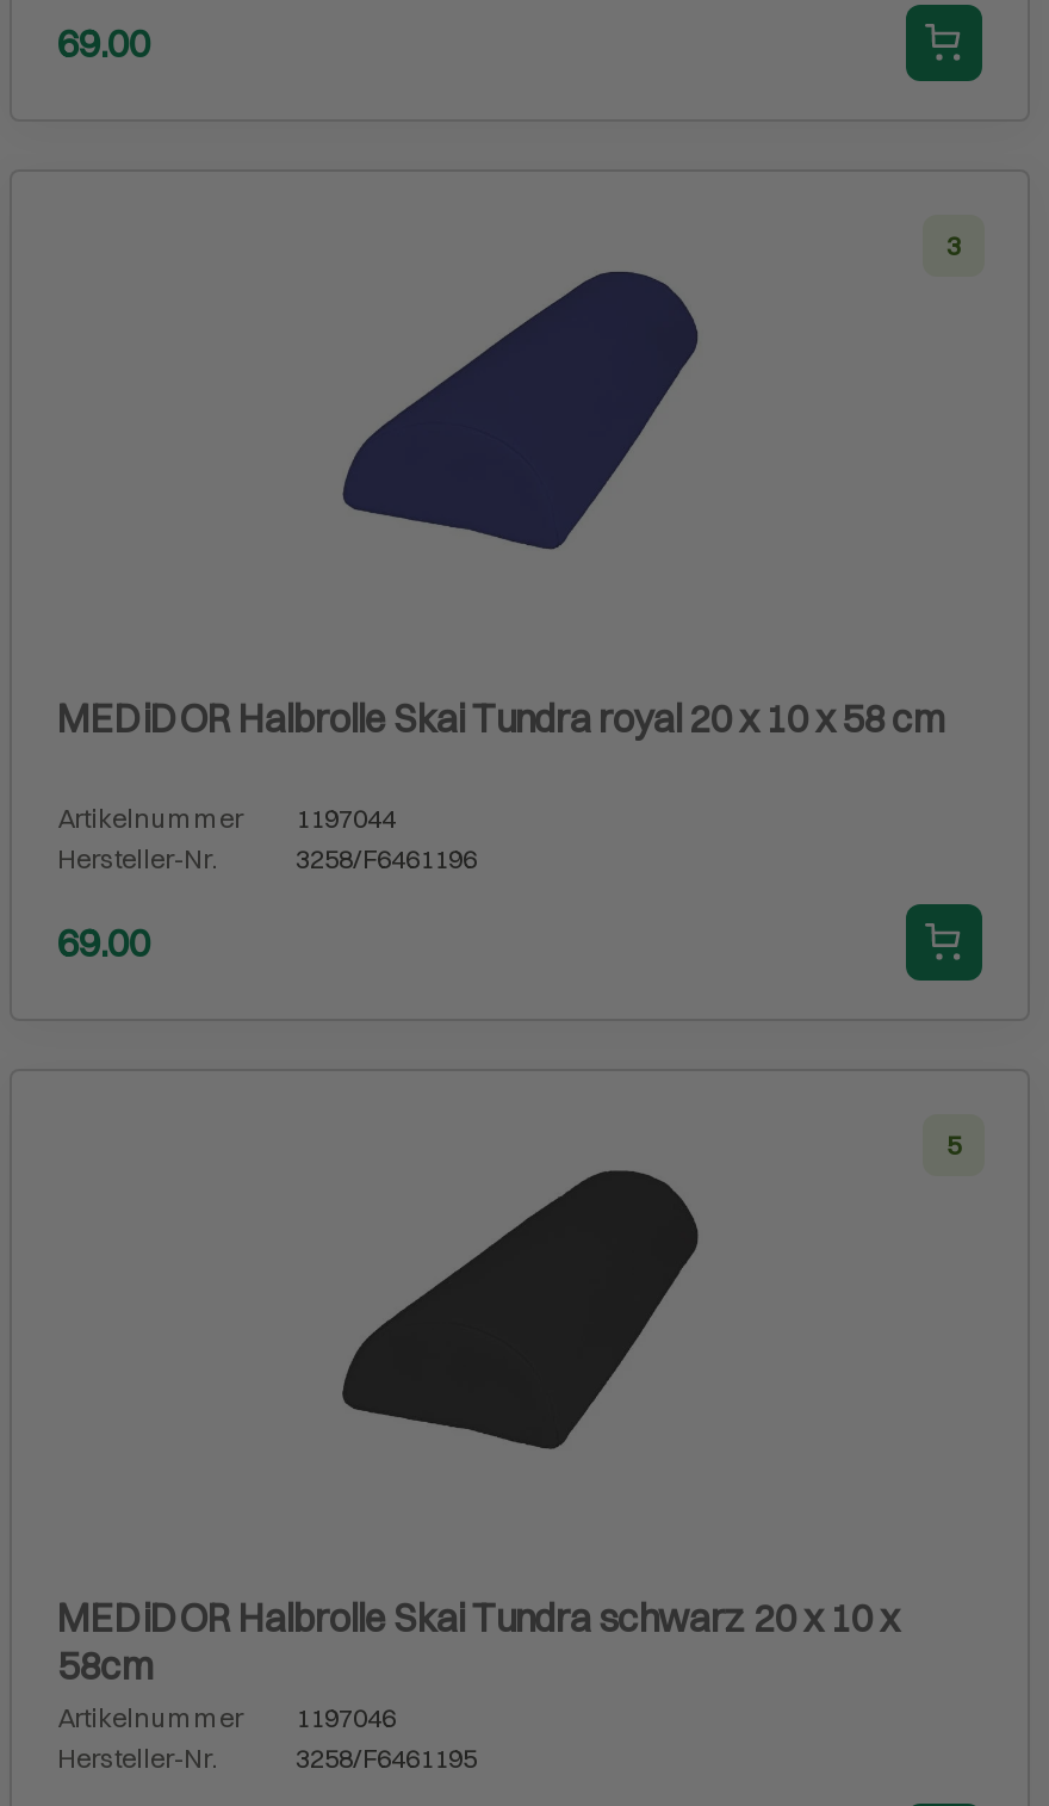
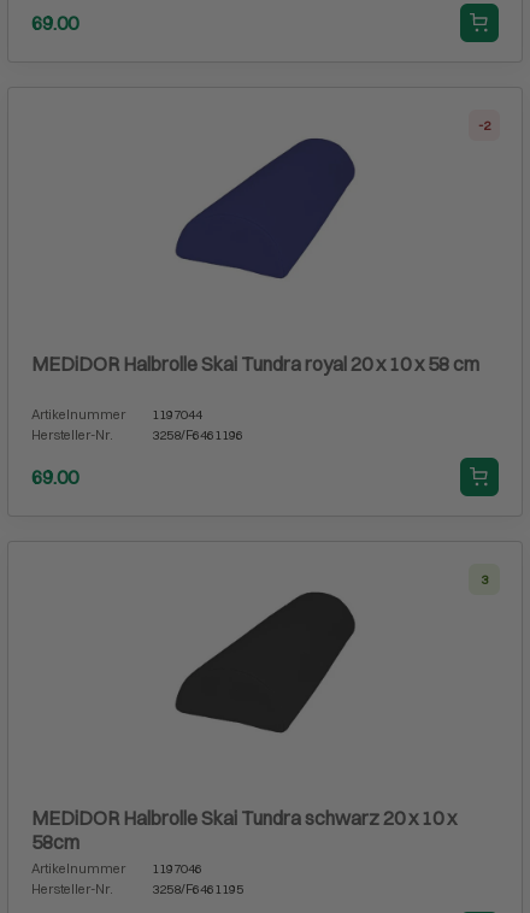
[946,228,961,261] 3 -> [478,116,490,133] -2
[946,1128,961,1161] 5 -> [481,571,488,588] 3

